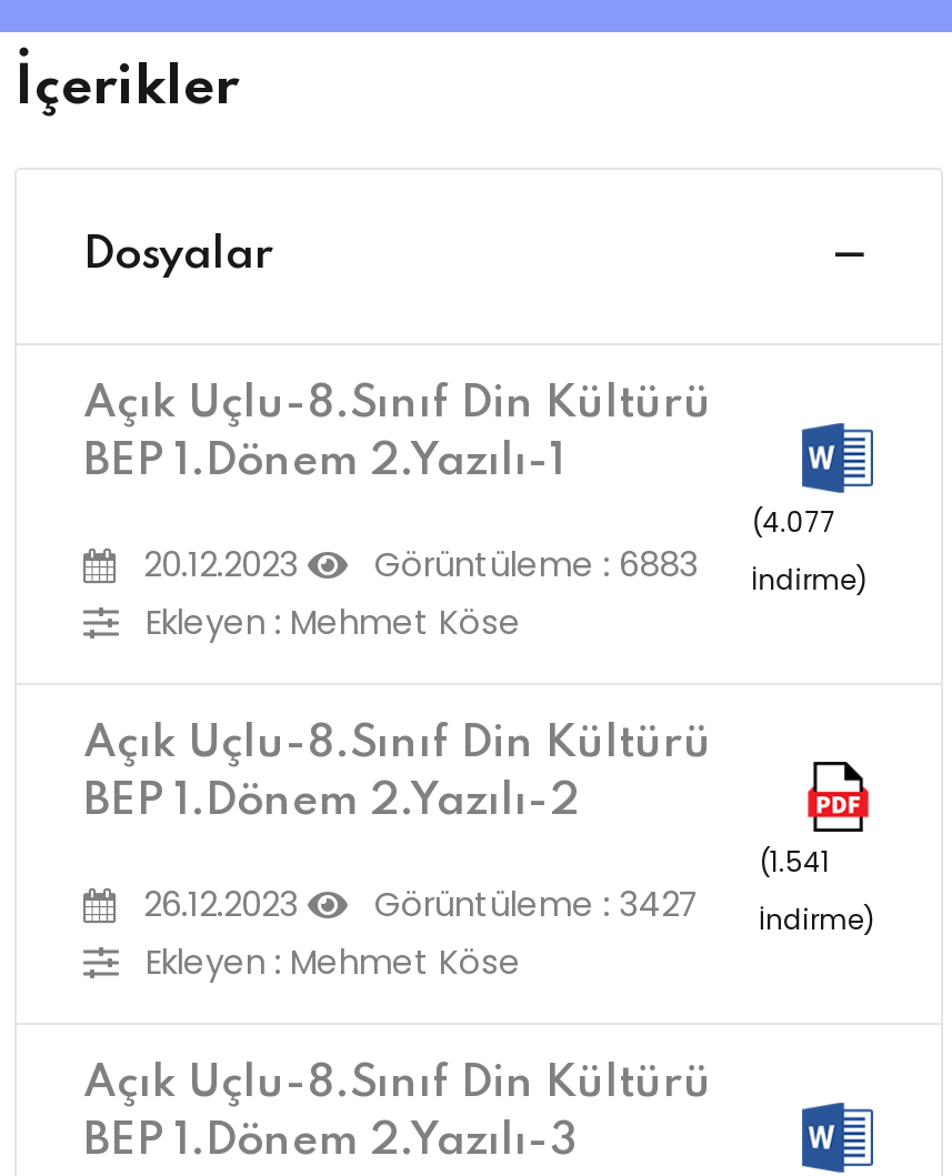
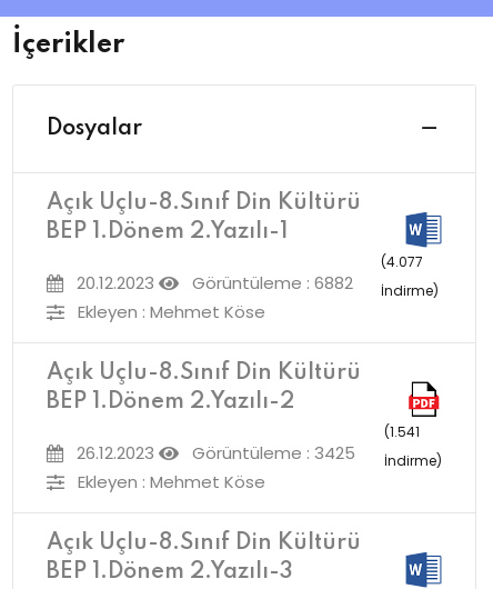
[134,541,867,597] 20.12.2023 Görüntüleme : 6883 İndirme) -> [72,271,438,300] 20.12.2023 Görüntüleme : 6882 İndirme)
[134,881,874,937] 26.12.2023 Görüntüleme : 3427 İndirme) -> [72,441,442,470] 26.12.2023 Görüntüleme : 3425 İndirme)

